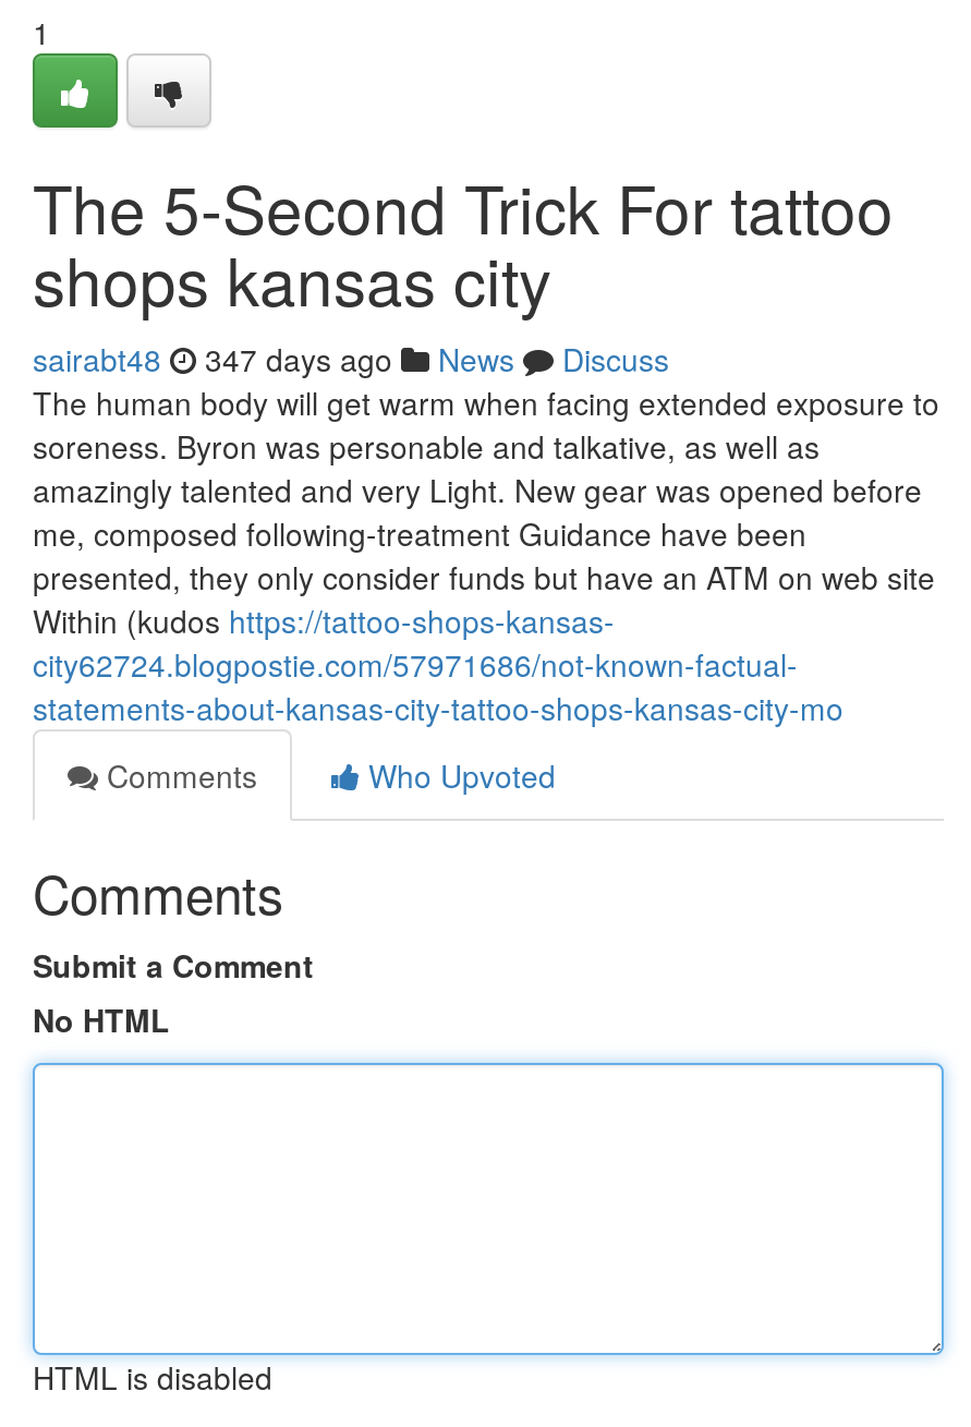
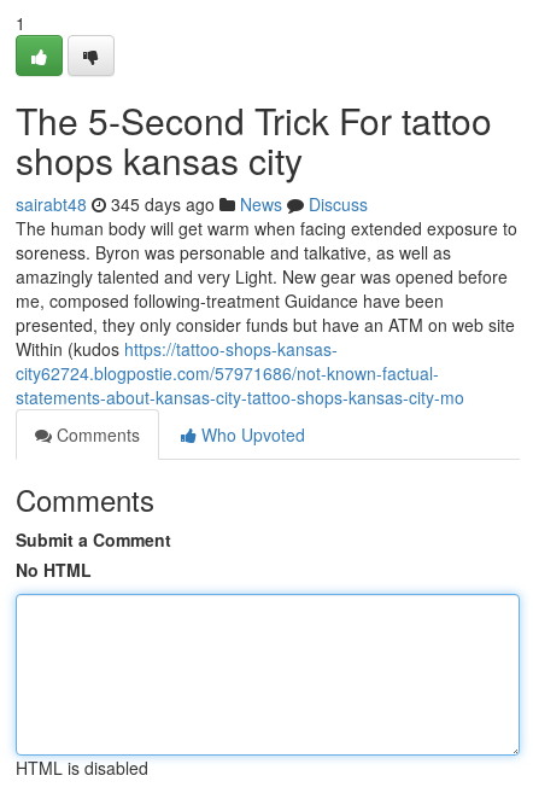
[33,337,669,380] sairabt48 347 days ago News Discuss -> [16,192,368,216] sairabt48 345 days ago News Discuss

